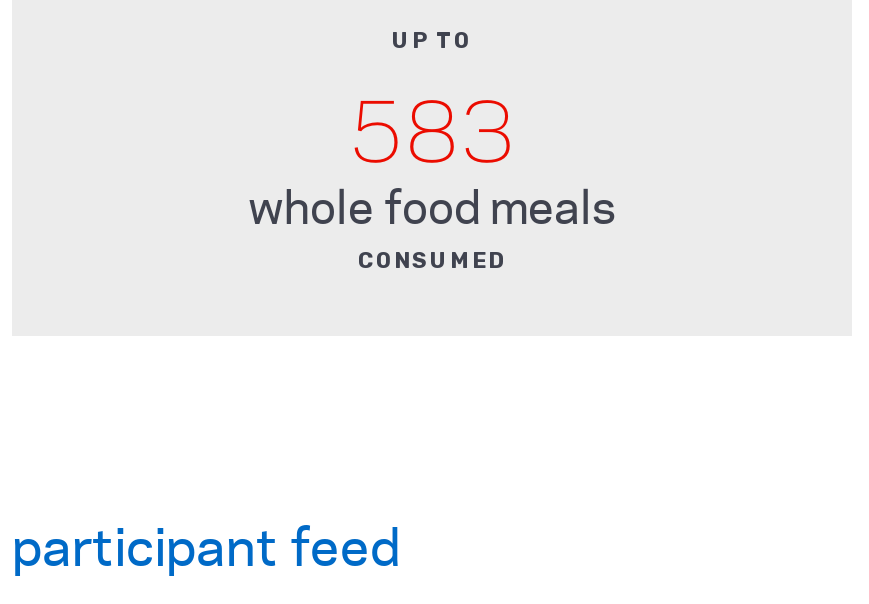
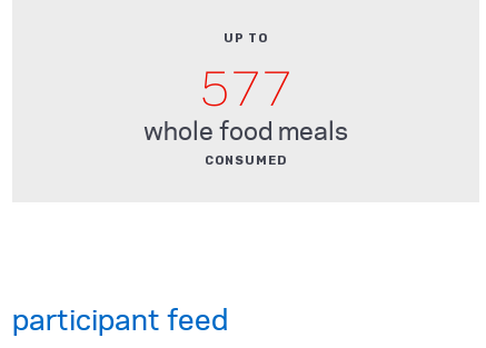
[348,99,516,179] 583 -> [199,70,292,115] 577

